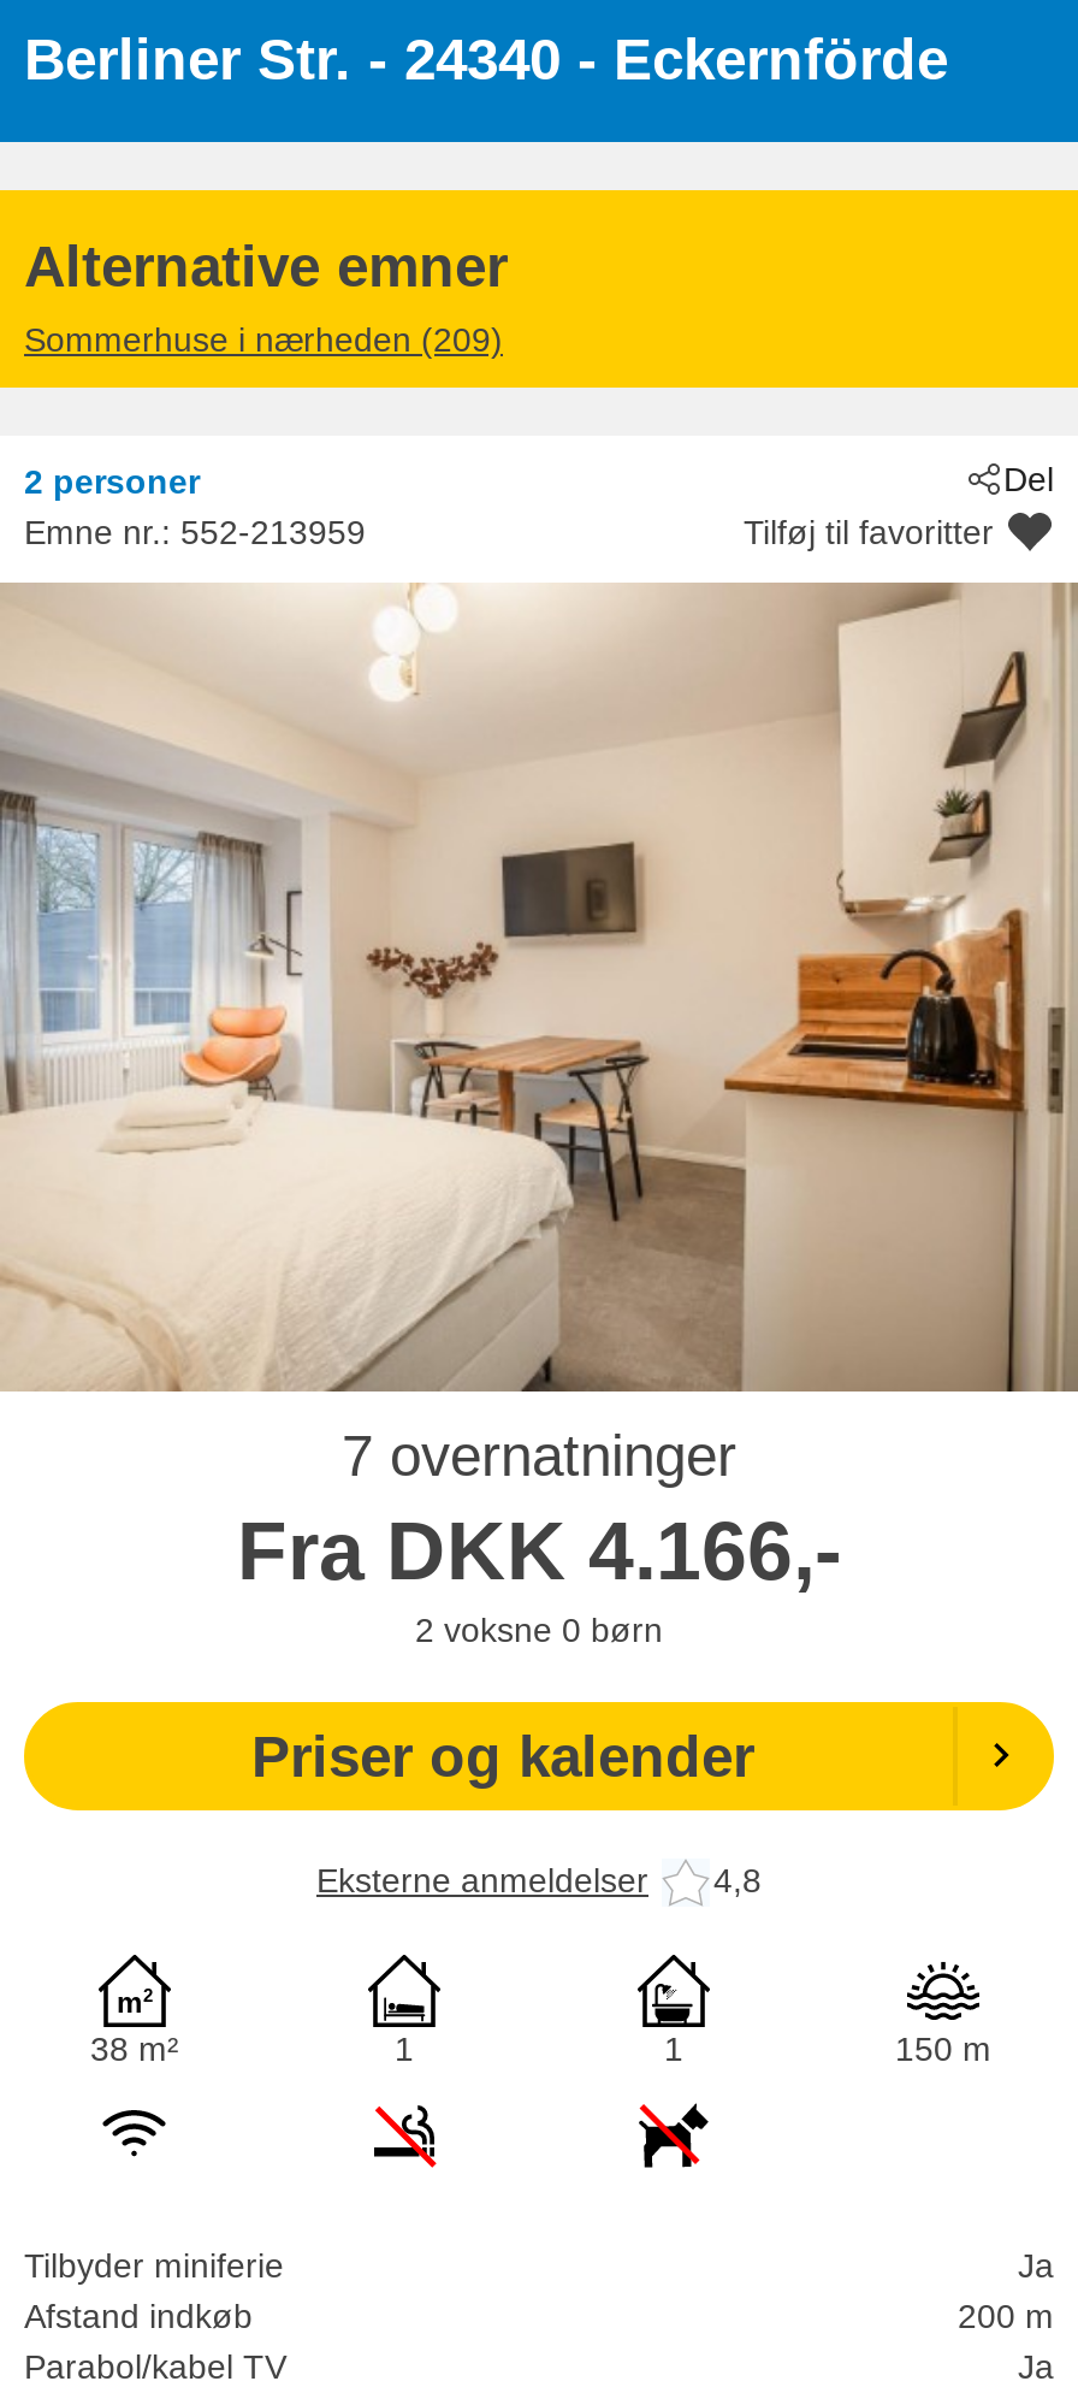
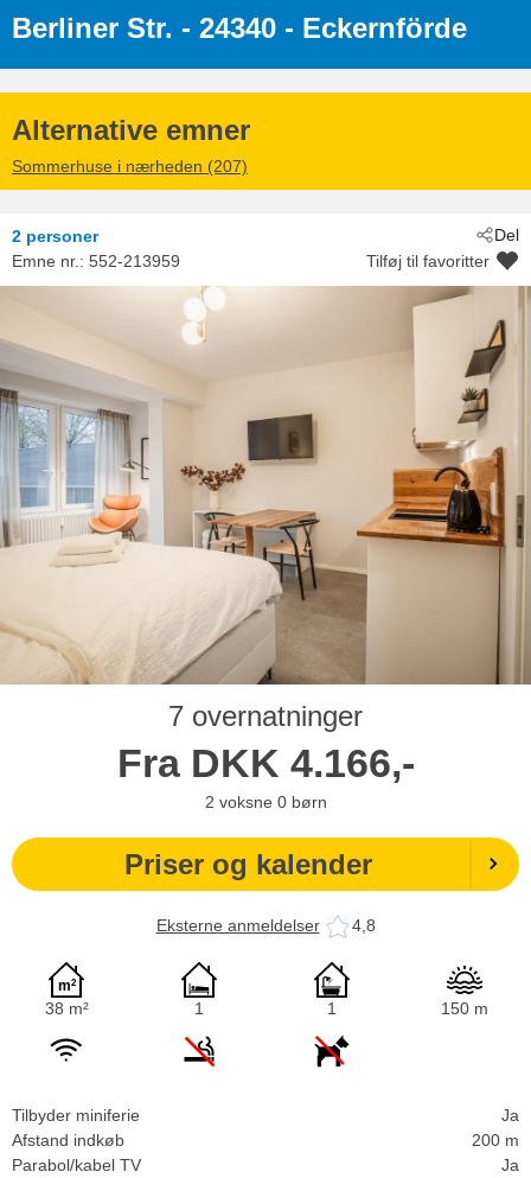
[24,321,503,359] Sommerhuse i nærheden (209) -> [12,157,248,176] Sommerhuse i nærheden (207)

